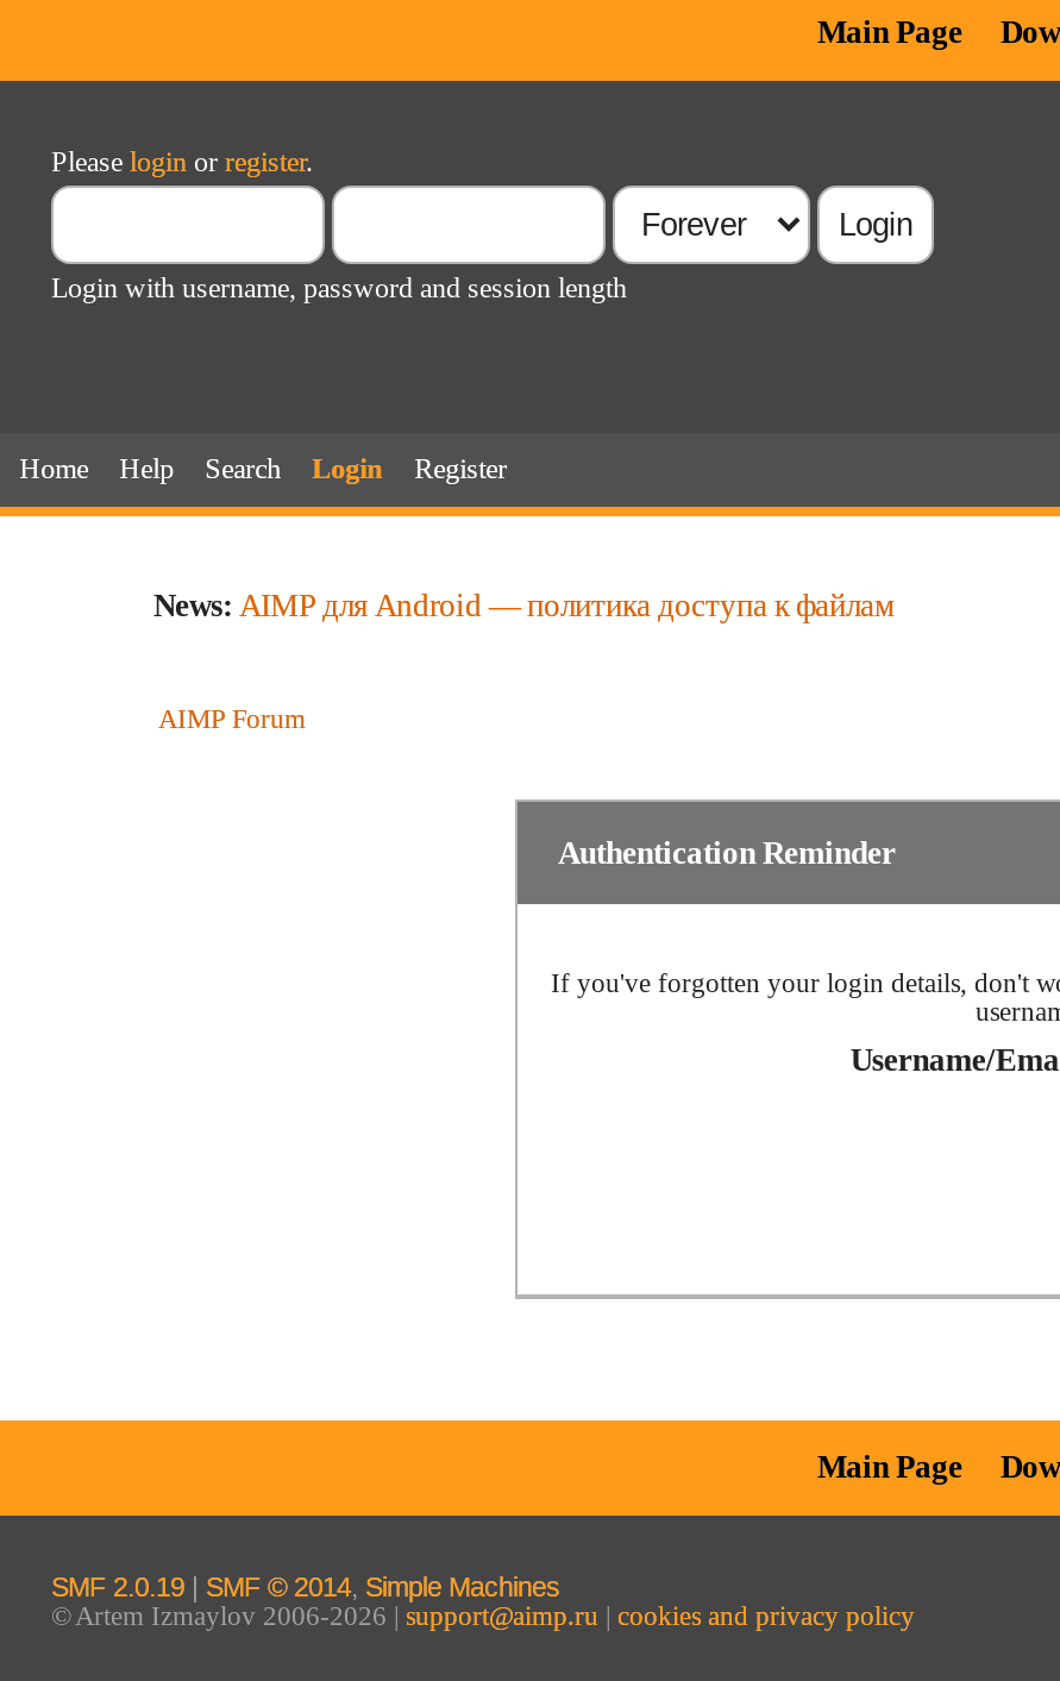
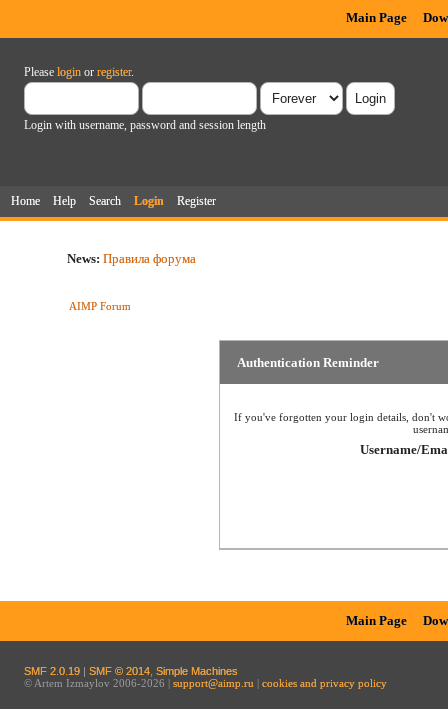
[153,588,893,623] News: AIMP для Android — политика доступа к файлам -> [67,251,196,266] News: Правила форума

